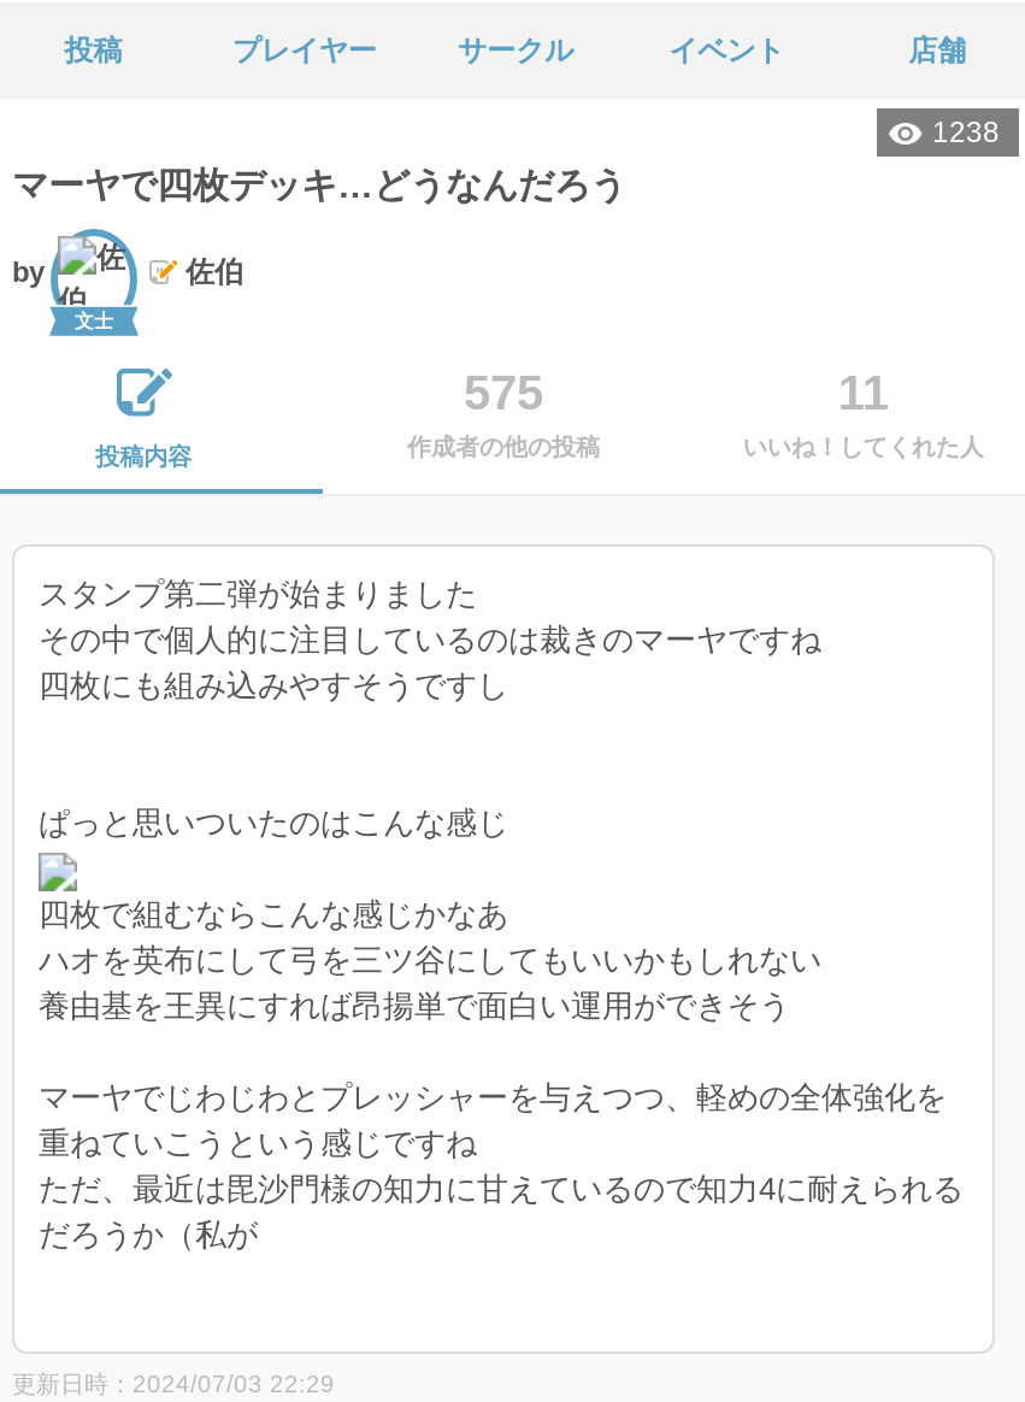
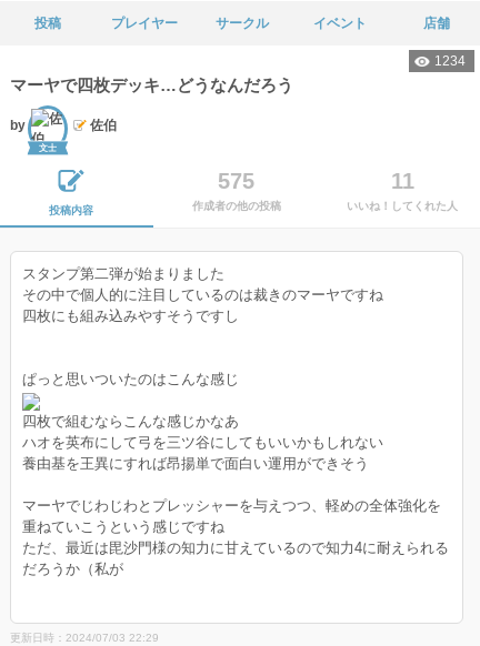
[932,116,1000,149] 1238 -> [434,53,466,69] 1234

